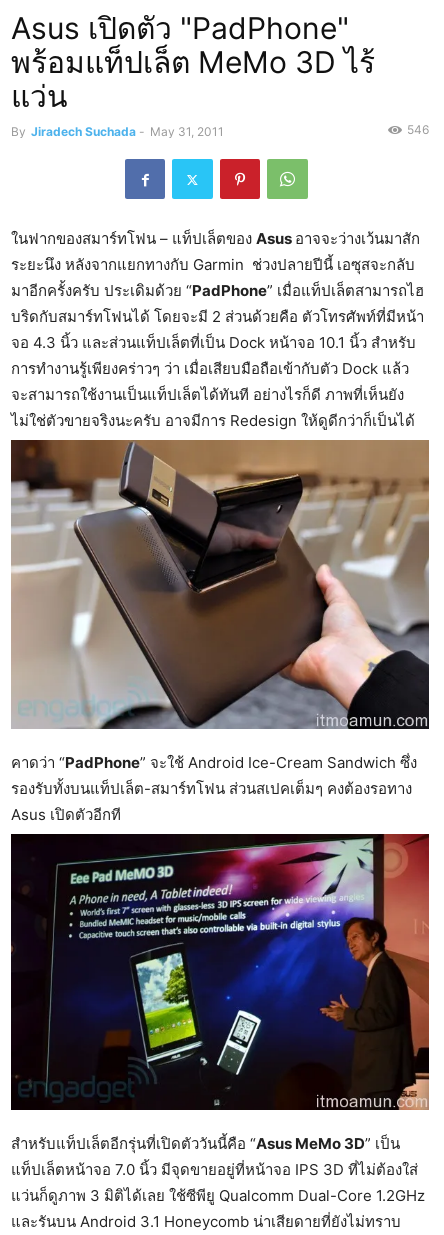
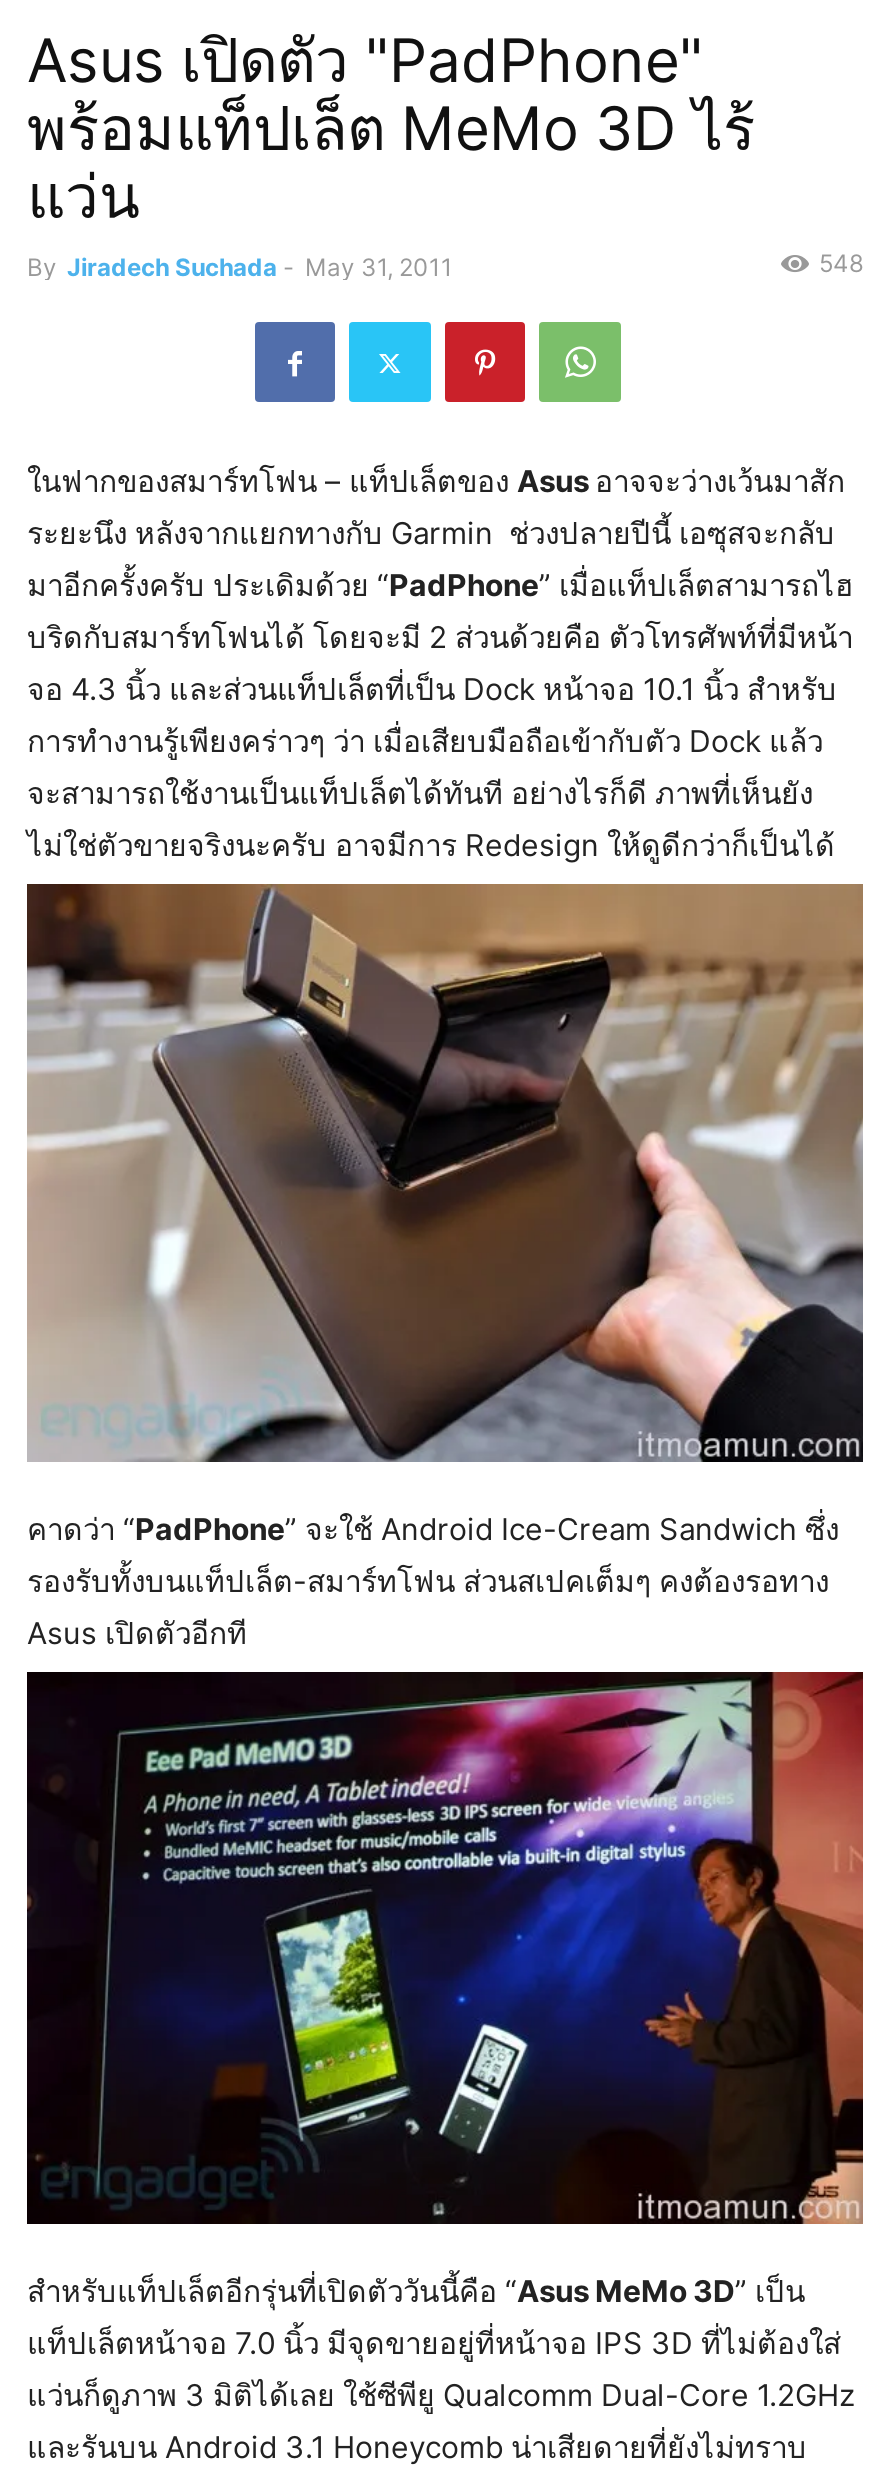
[407,122,429,137] 546 -> [819,248,863,278] 548

